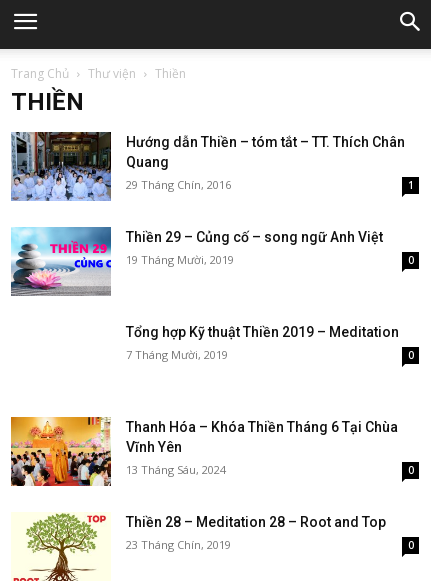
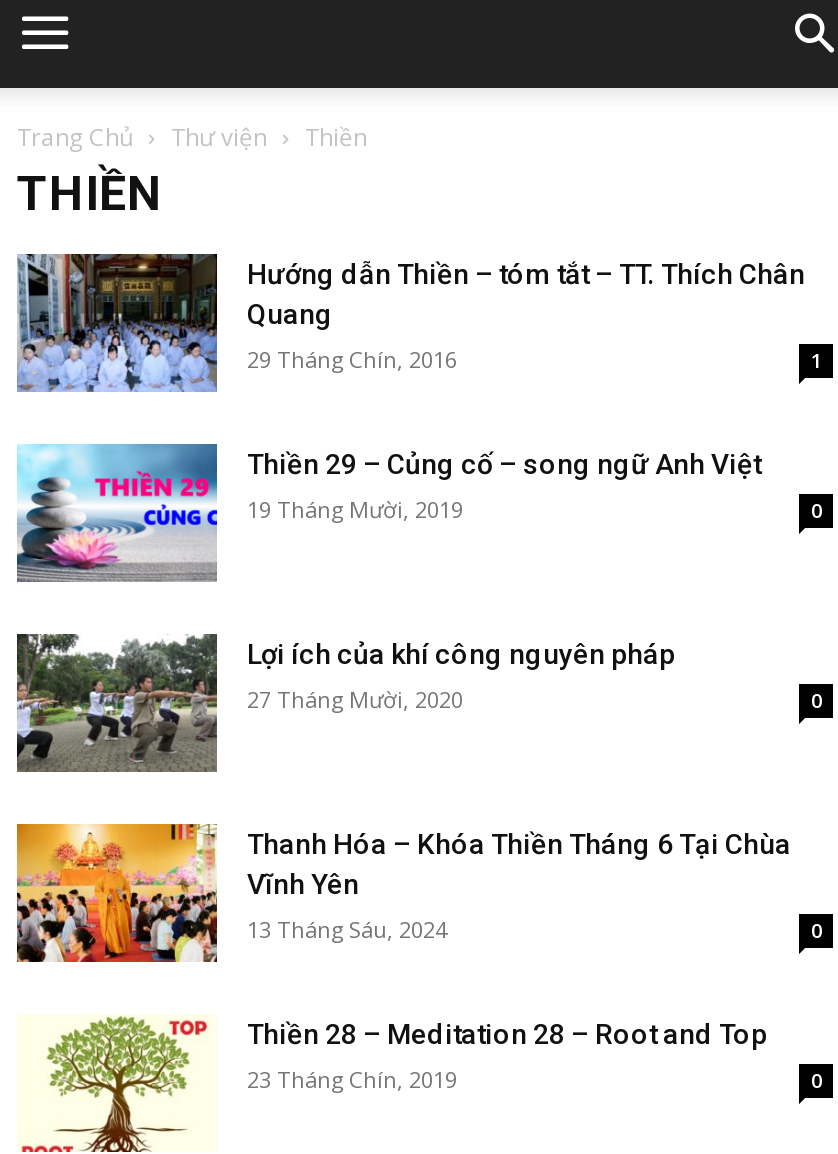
none -> [15,632,219,774] [image]
[126,324,399,362] Tổng hợp Kỹ thuật Thiền 2019 – Meditation | 7 Tháng Mười, 2019 -> [247,638,675,714] Lợi ích của khí công nguyên pháp | 27 Tháng Mười, 2020

